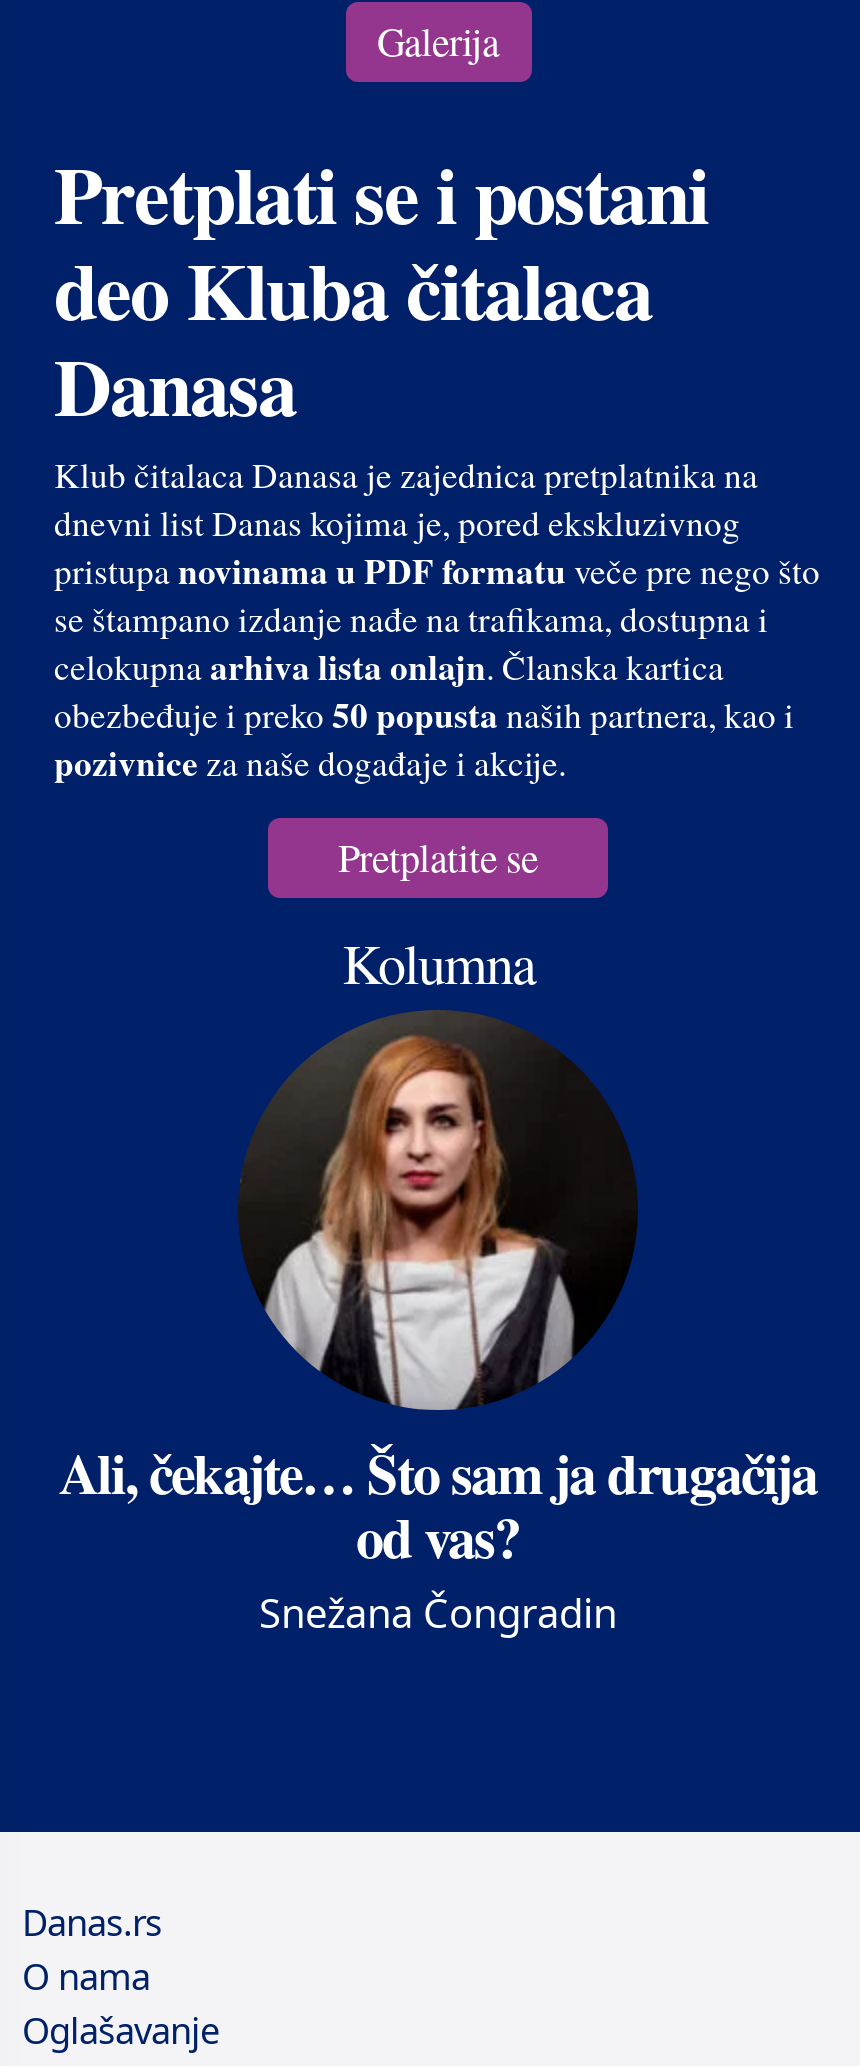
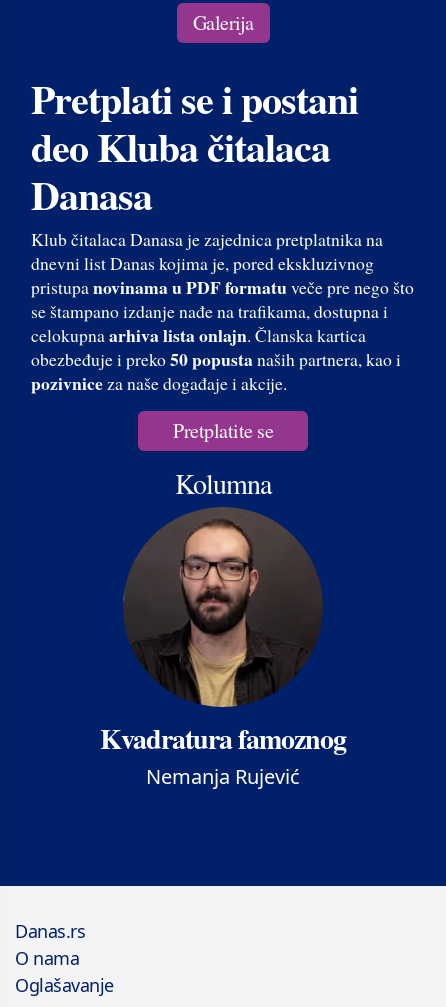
[59,1025,817,1641] [image] | Ali, čekajte… Što sam ja drugačija | od vas? | Snežana Čongradin -> [100,514,346,790] [image] | Kvadratura famoznog | Nemanja Rujević

